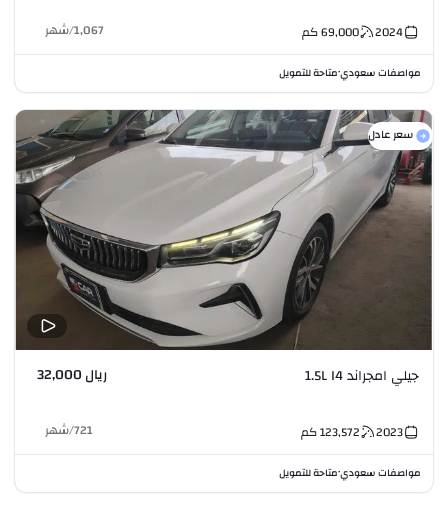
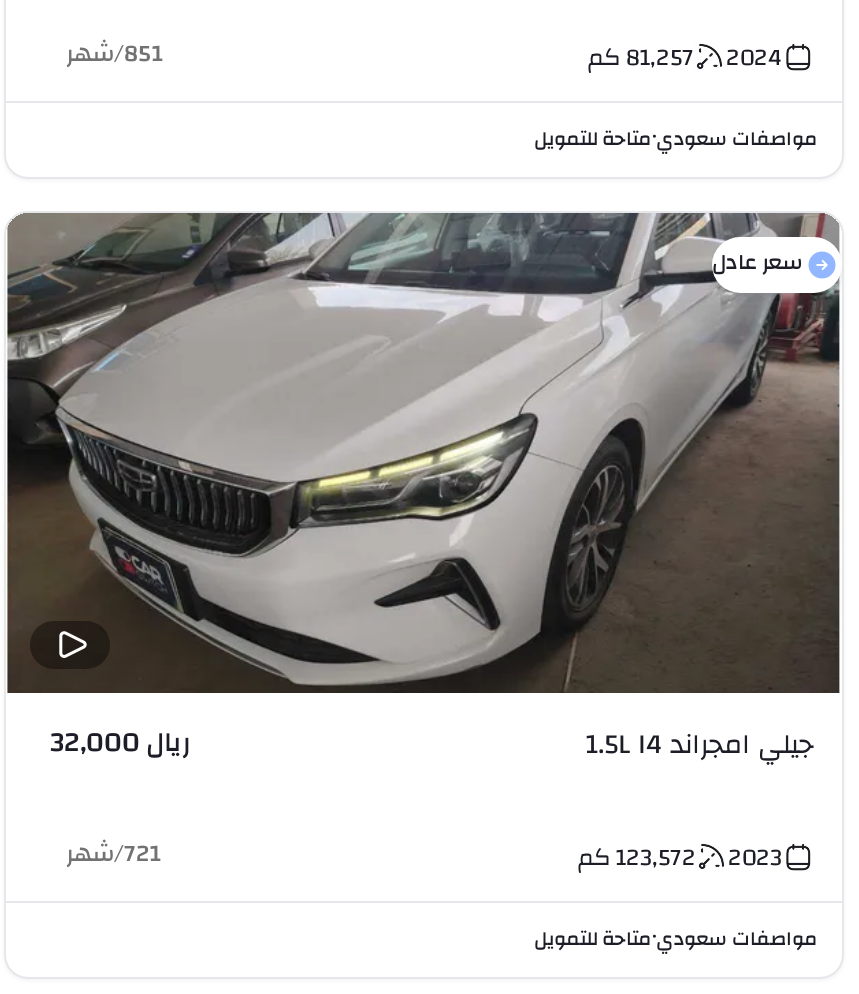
[75,18,105,40] 1,067 -> [126,30,166,74] 851
[303,20,404,42] 2024 69,000 كم -> [590,34,784,78] 2024 81,257 كم

